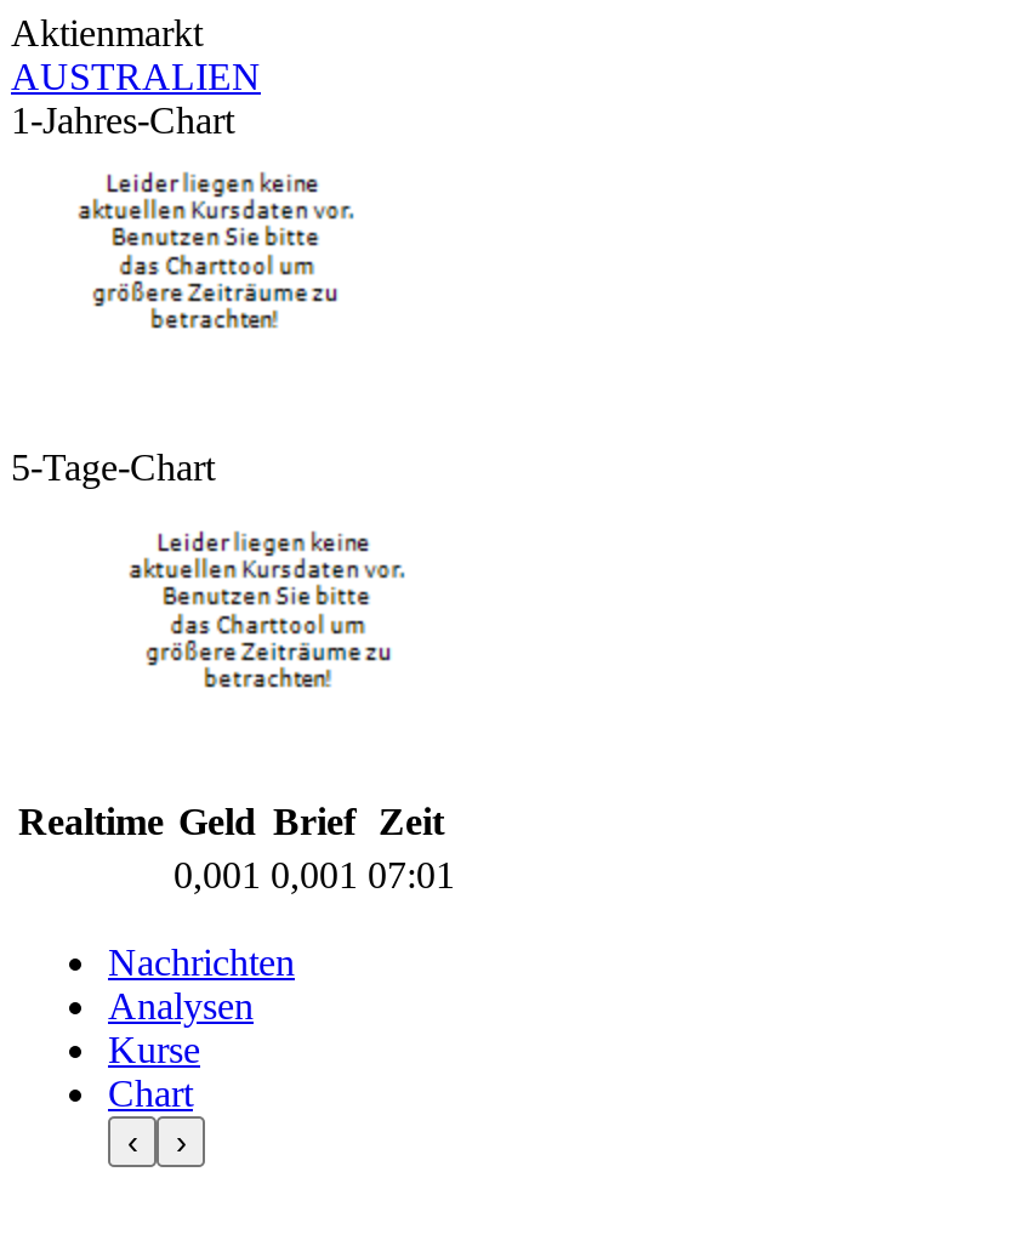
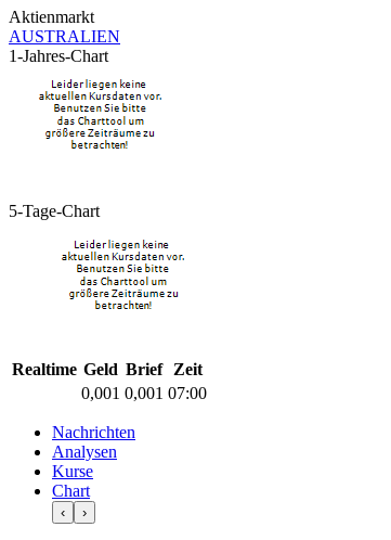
[173,854,455,895] 0,001 0,001 07:01 -> [81,384,207,402] 0,001 0,001 07:00

